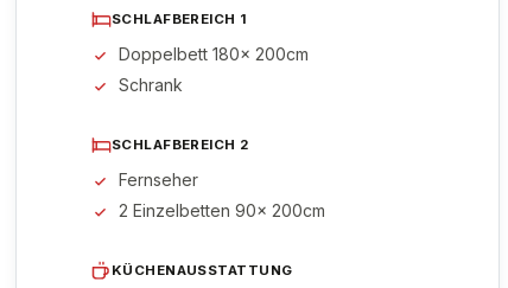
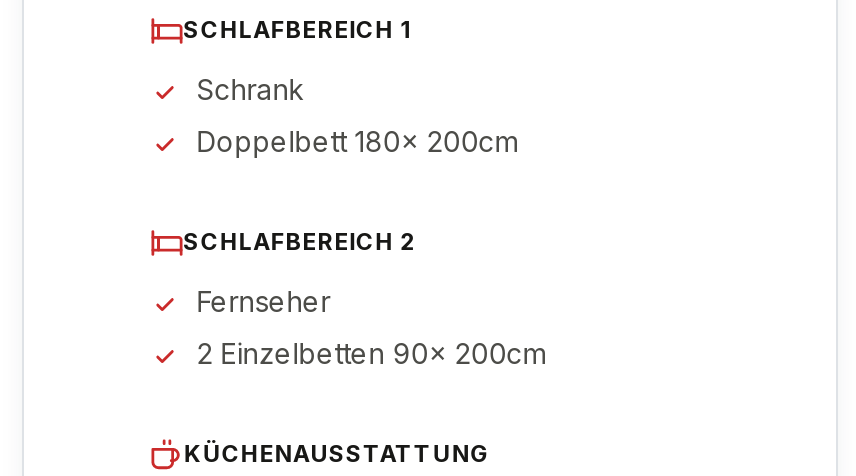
moved [119,44,309,64] -> [196,124,516,158]: Doppelbett 180x 200cm
moved [119,75,183,95] -> [196,72,304,106]: Schrank

